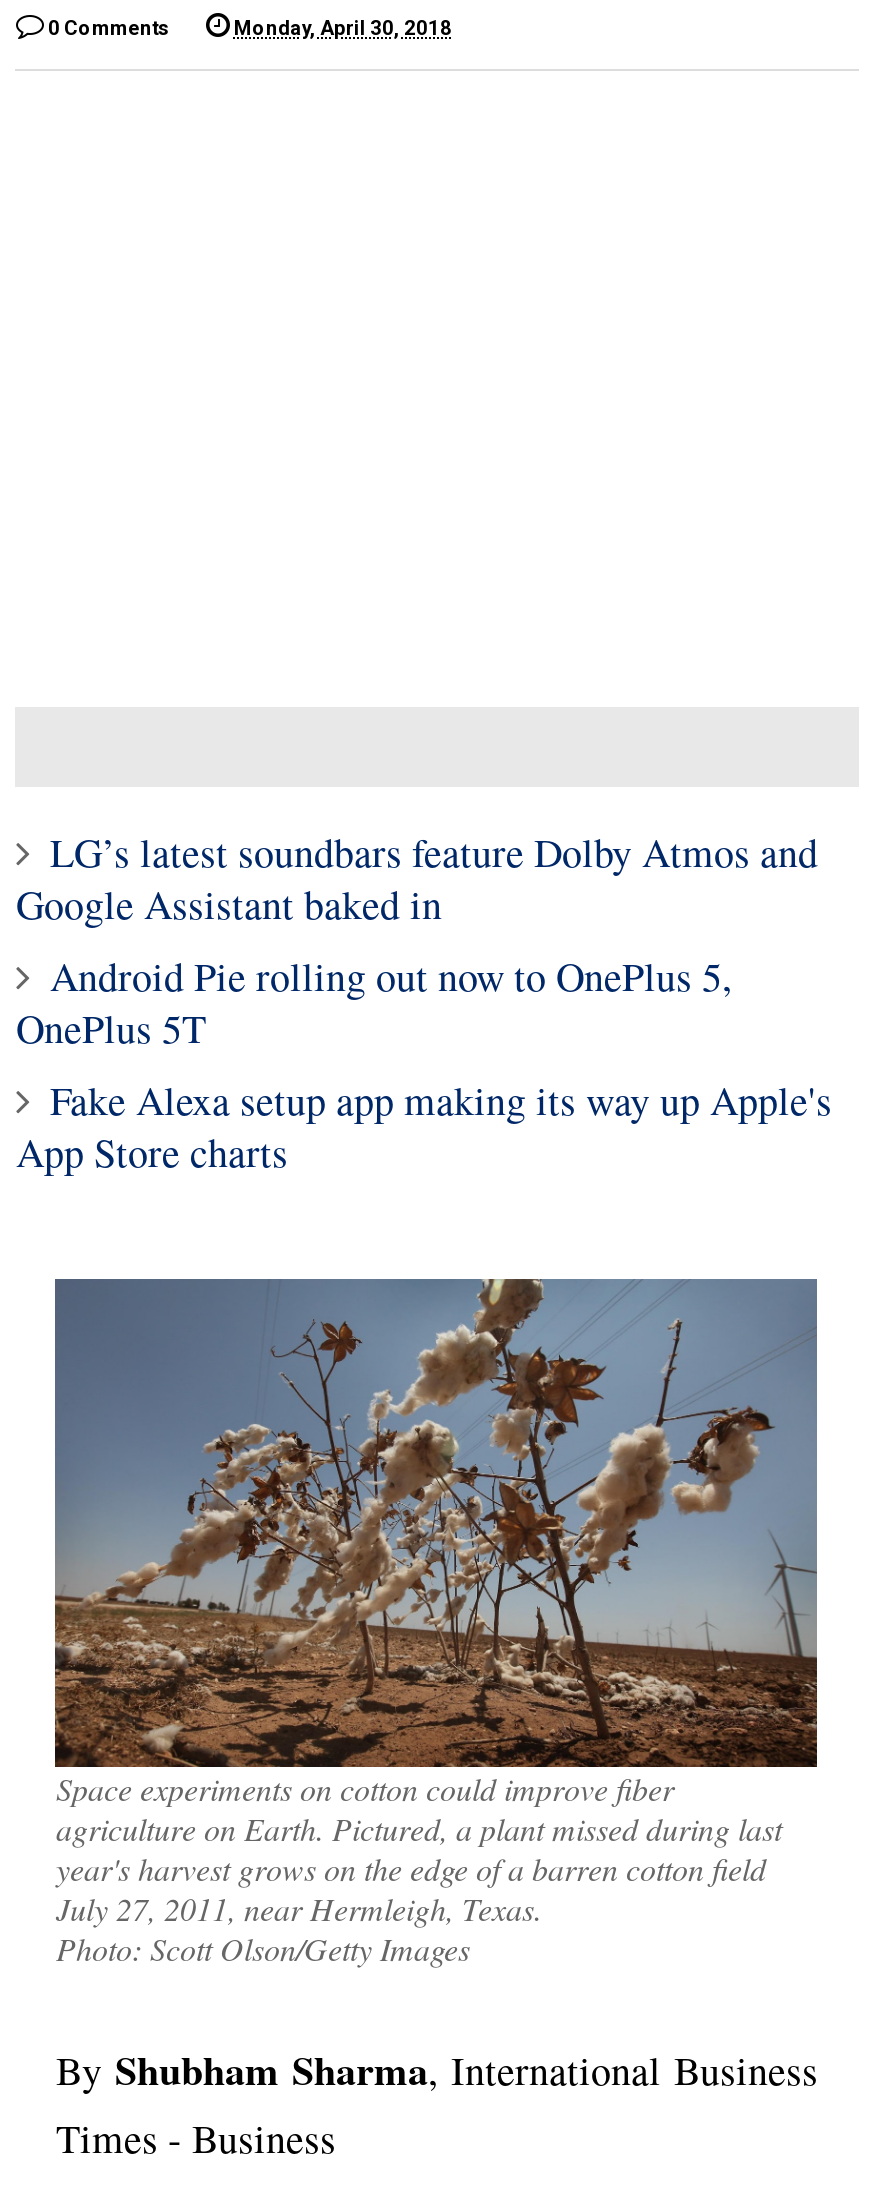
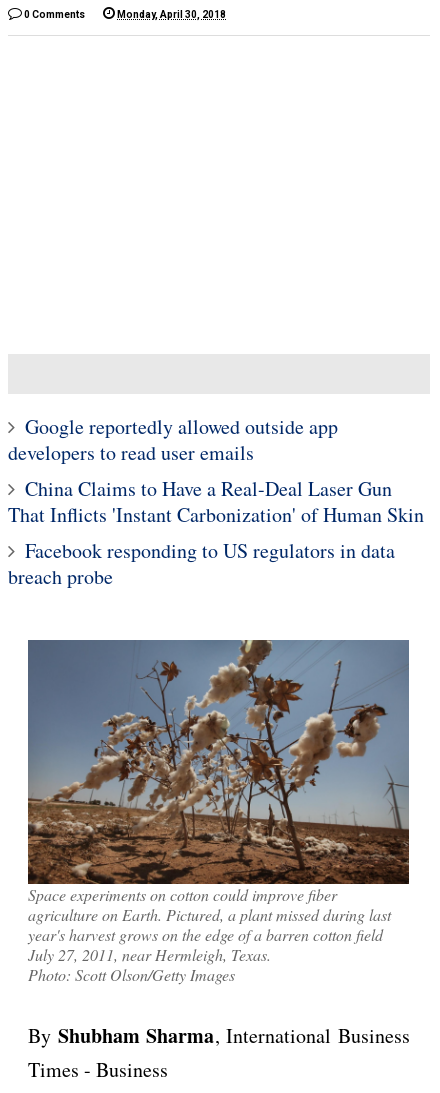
[16,825,832,1179] LG’s latest soundbars feature Dolby Atmos and | Google Assistant baked in | Android Pie rolling out now to OnePlus 5, | OnePlus 5T | Fake Alexa setup app making its way up Apple's | App Store charts -> [8,413,424,590] Google reportedly allowed outside app | developers to read user emails | China Claims to Have a Real-Deal Laser Gun | That Inflicts 'Instant Carbonization' of Human Skin | Facebook responding to US regulators in data | breach probe

